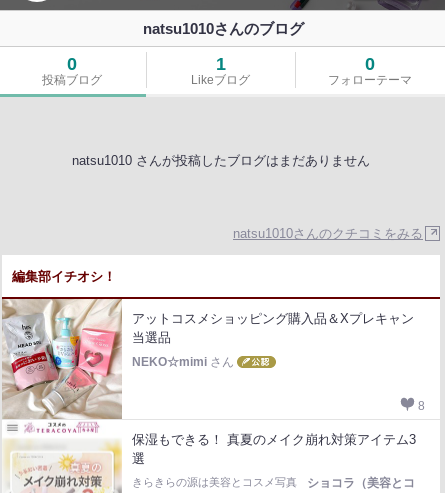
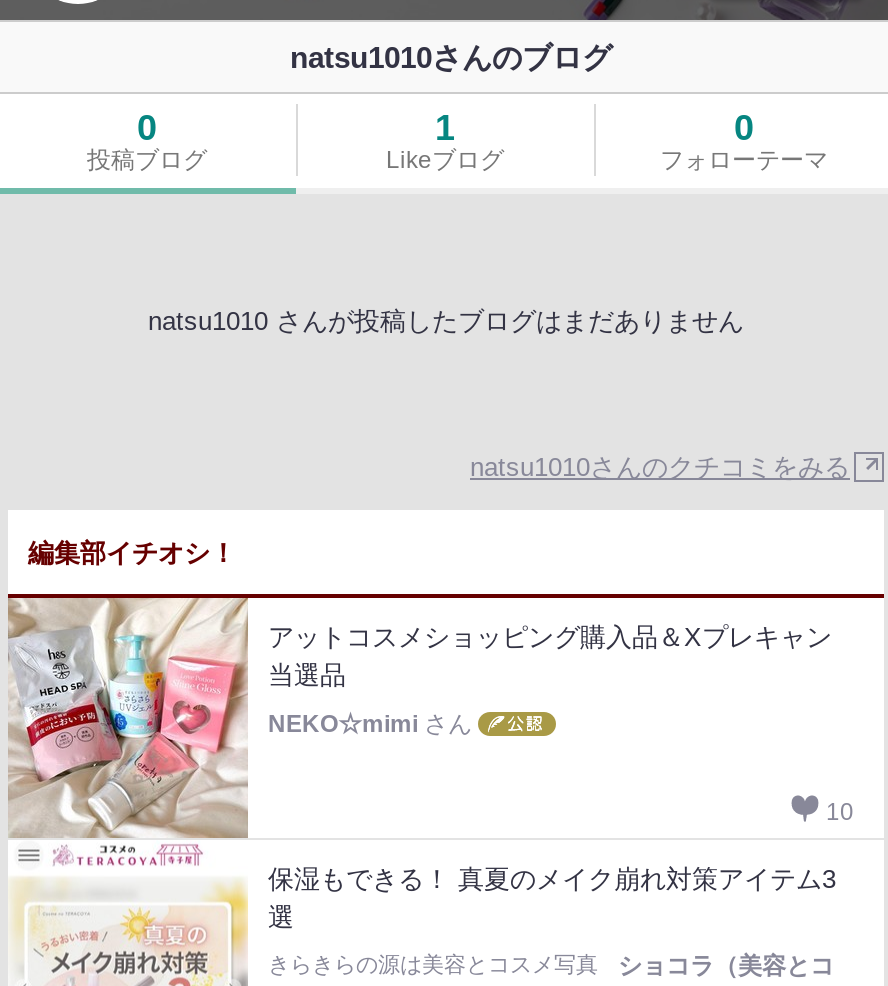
[418,399,425,413] 8 -> [826,799,854,827] 10

